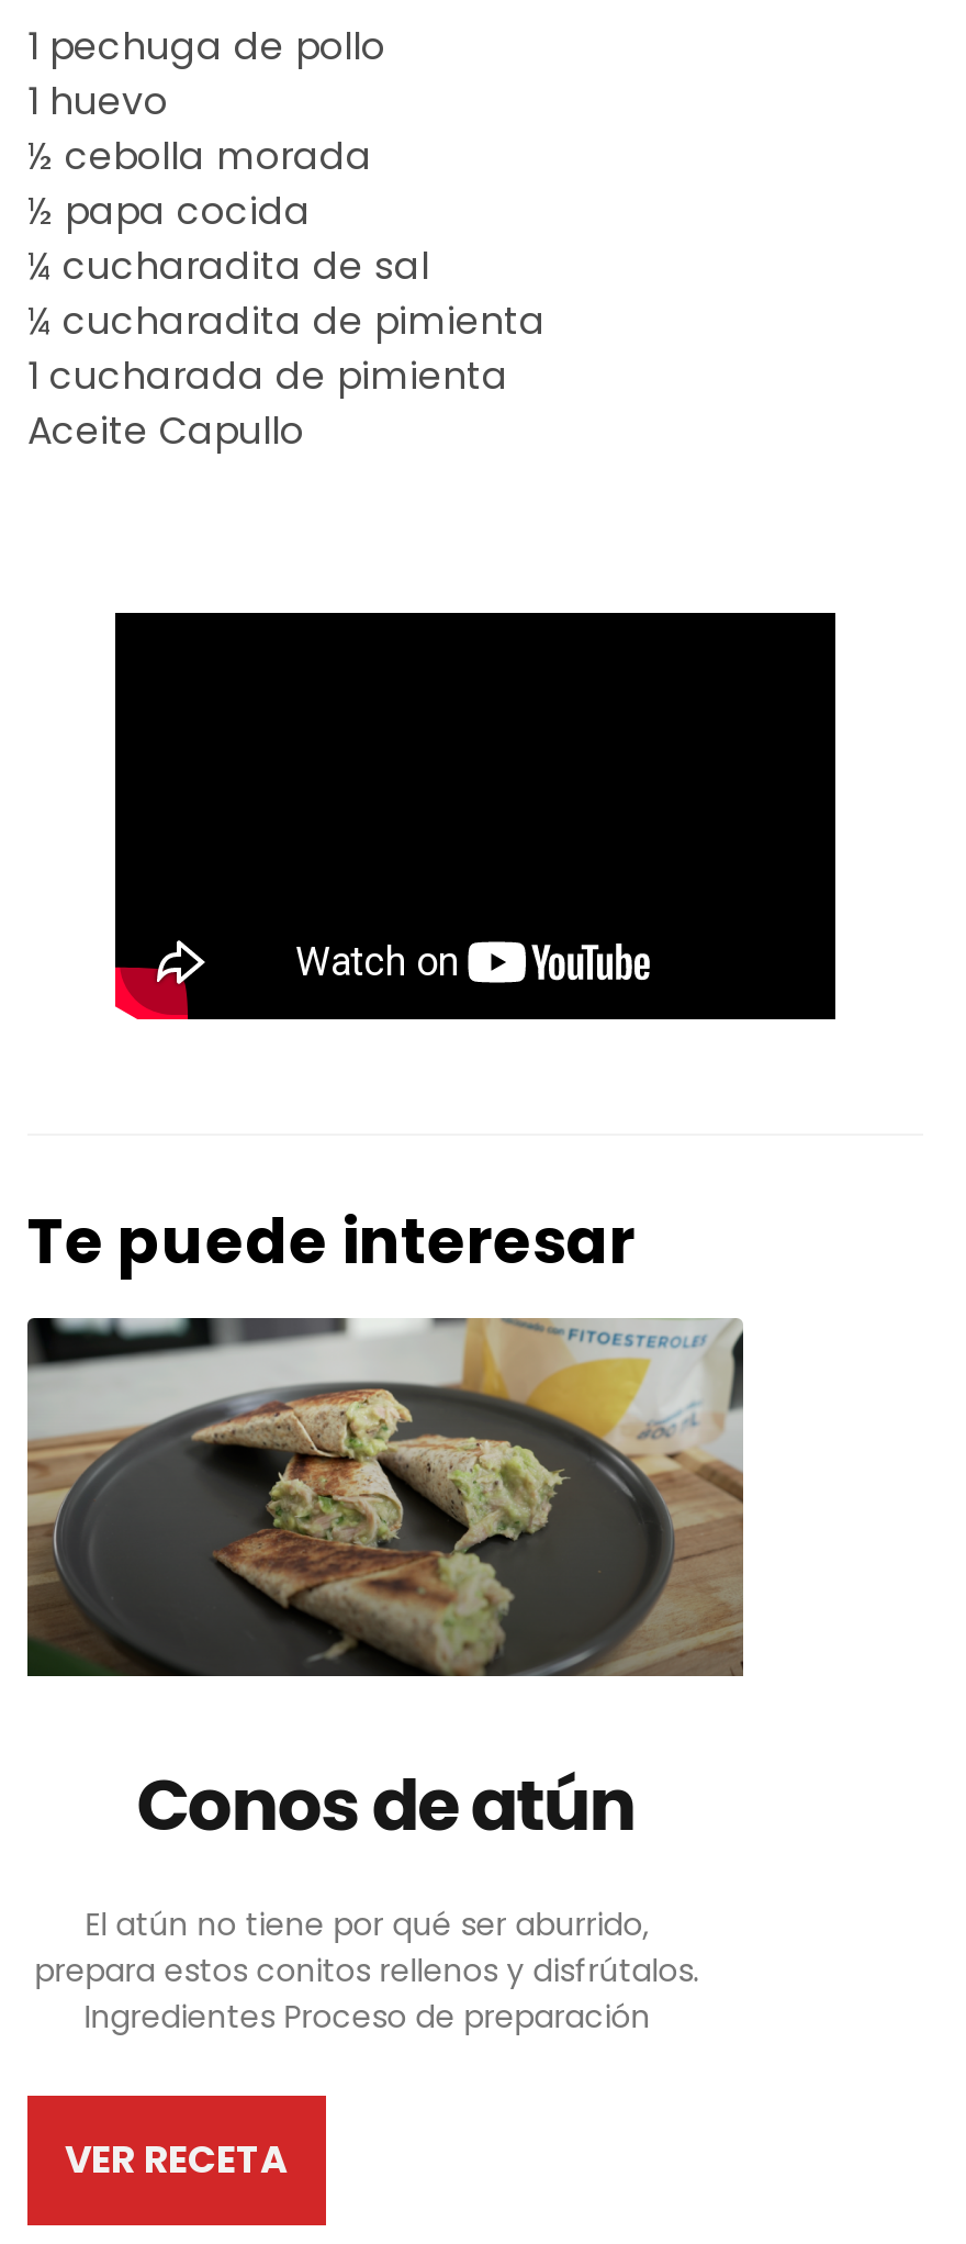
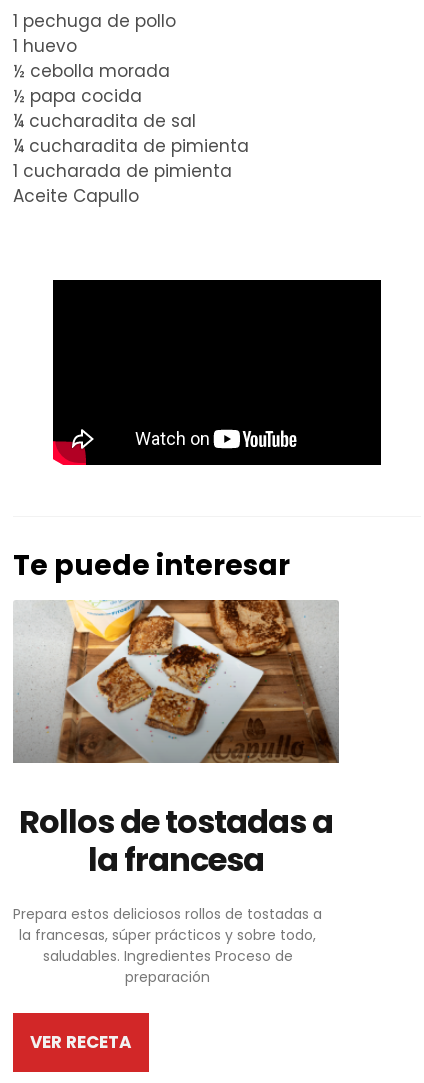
[27,1315,743,1609] [image] -> [14,599,338,764] [image]
[137,1755,635,1854] Conos de atún -> [19,799,333,882] Rollos de tostadas a | la francesa
[34,1902,700,2038] El atún no tiene por qué ser aburrido, | prepara estos conitos rellenos y disfrútalos. | Ingredientes Proceso de preparación -> [13,904,322,987] Prepara estos deliciosos rollos de tostadas a | la francesas, súper prácticos y sobre todo, | saludables. Ingredientes Proceso de | preparación

